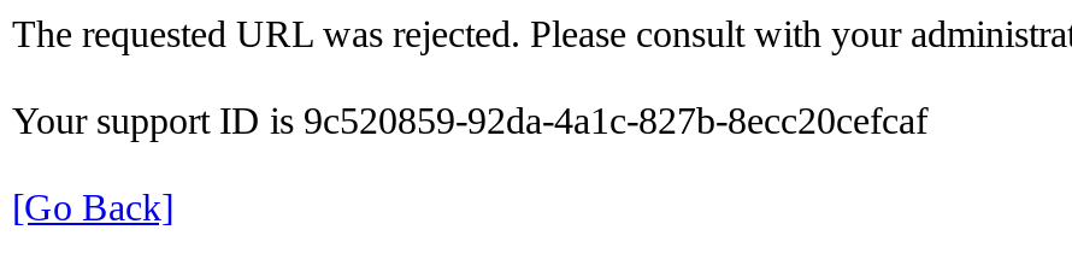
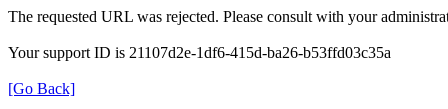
[12,100,927,141] Your support ID is 9c520859-92da-4a1c-827b-8ecc20cefcaf -> [8,44,391,61] Your support ID is 21107d2e-1df6-415d-ba26-b53ffd03c35a

